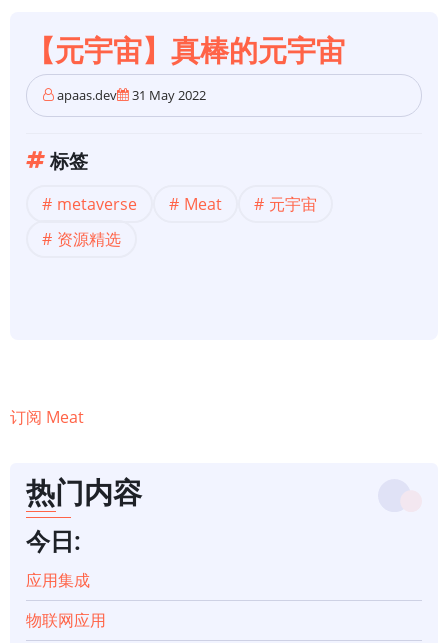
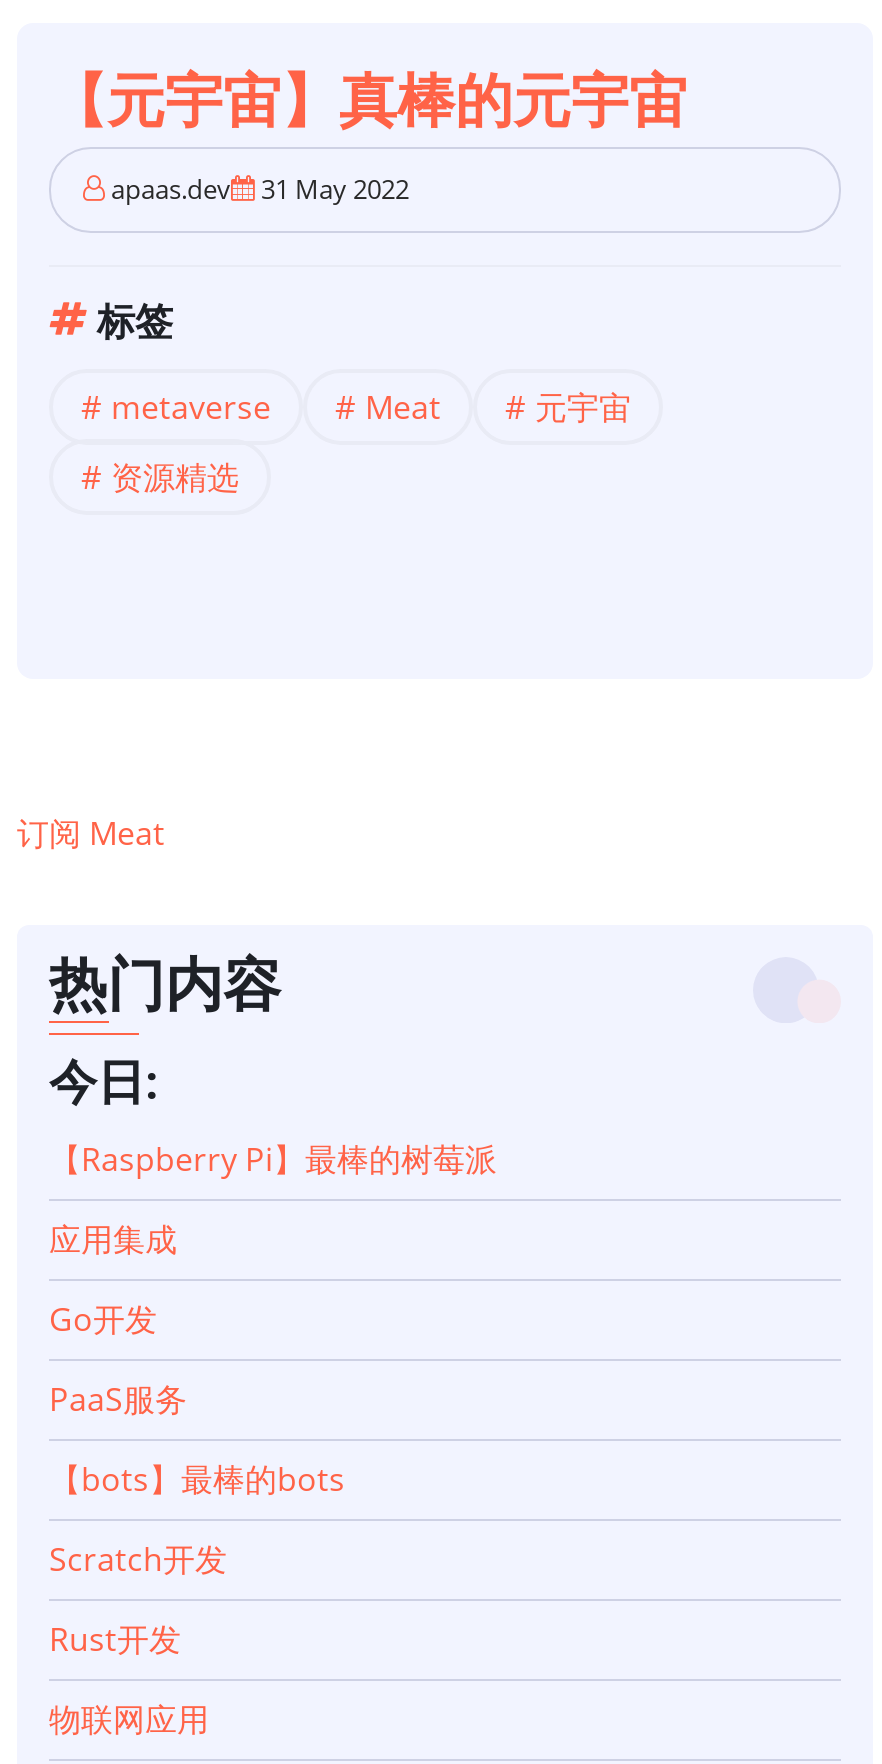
none -> [49,1137,497,1181] 【Raspberry Pi】最棒的树莓派
none -> [49,1297,345,1661] Go开发 | PaaS服务 | 【bots】最棒的bots | Scratch开发 | Rust开发

